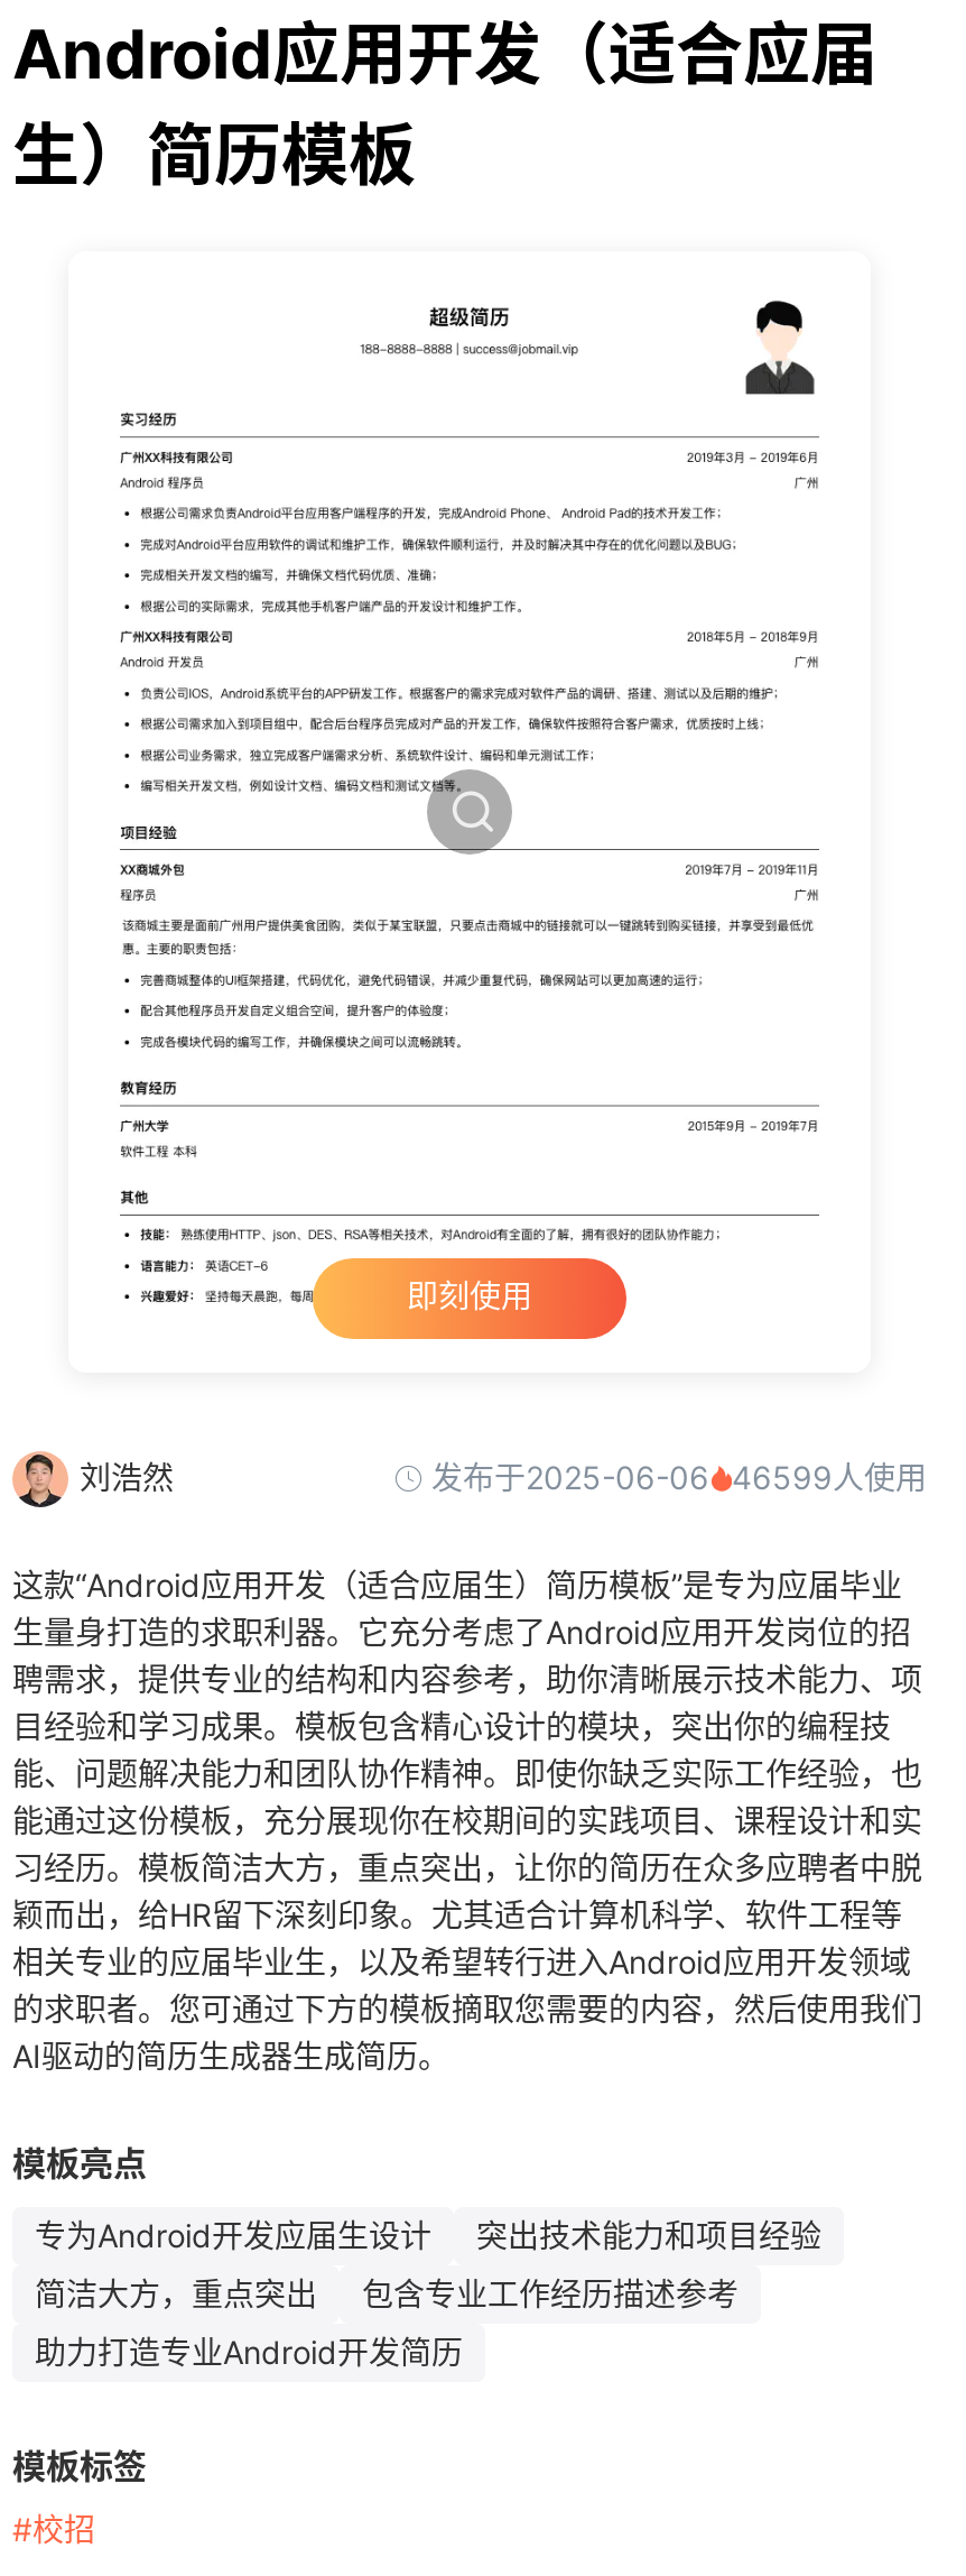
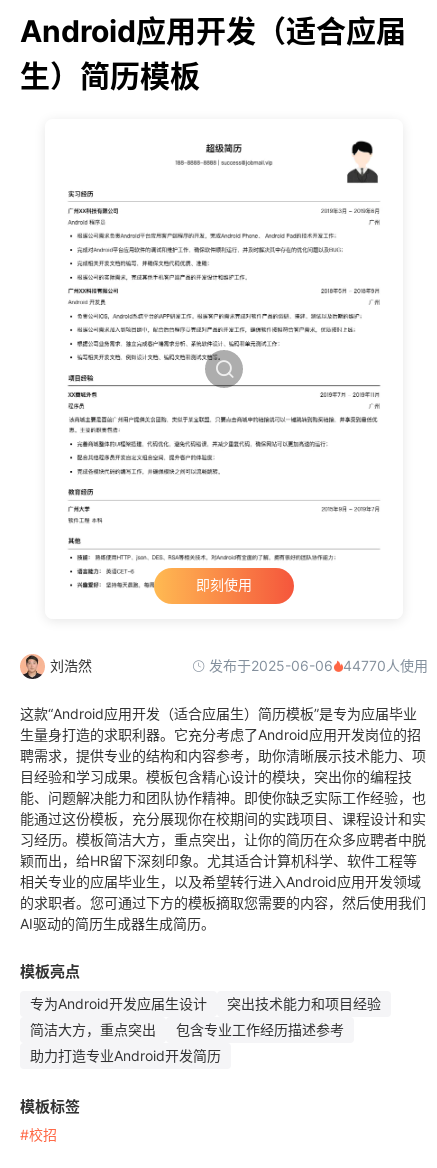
[422,1457,927,1496] 发布于2025-06-06 46599人使用 -> [205,657,428,674] 发布于2025-06-06 44770人使用

